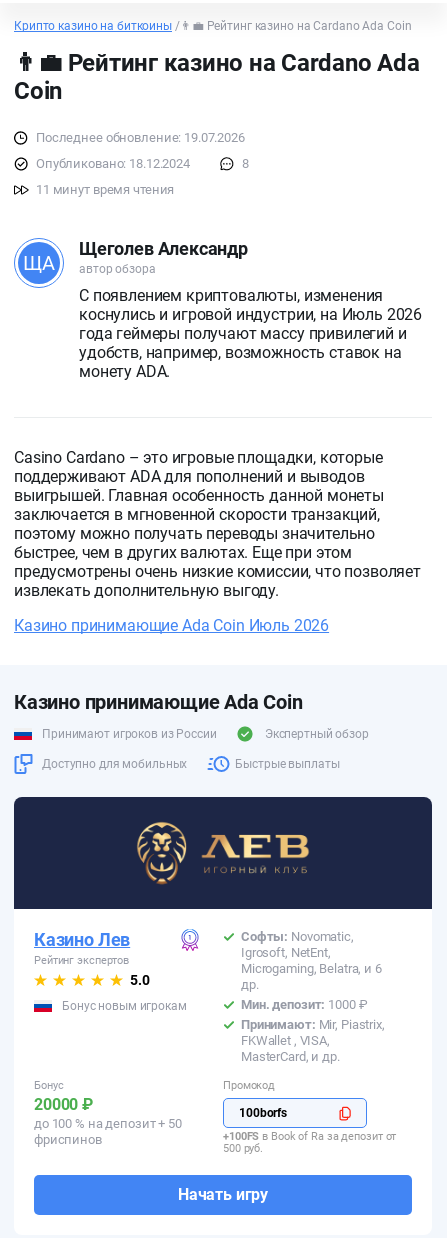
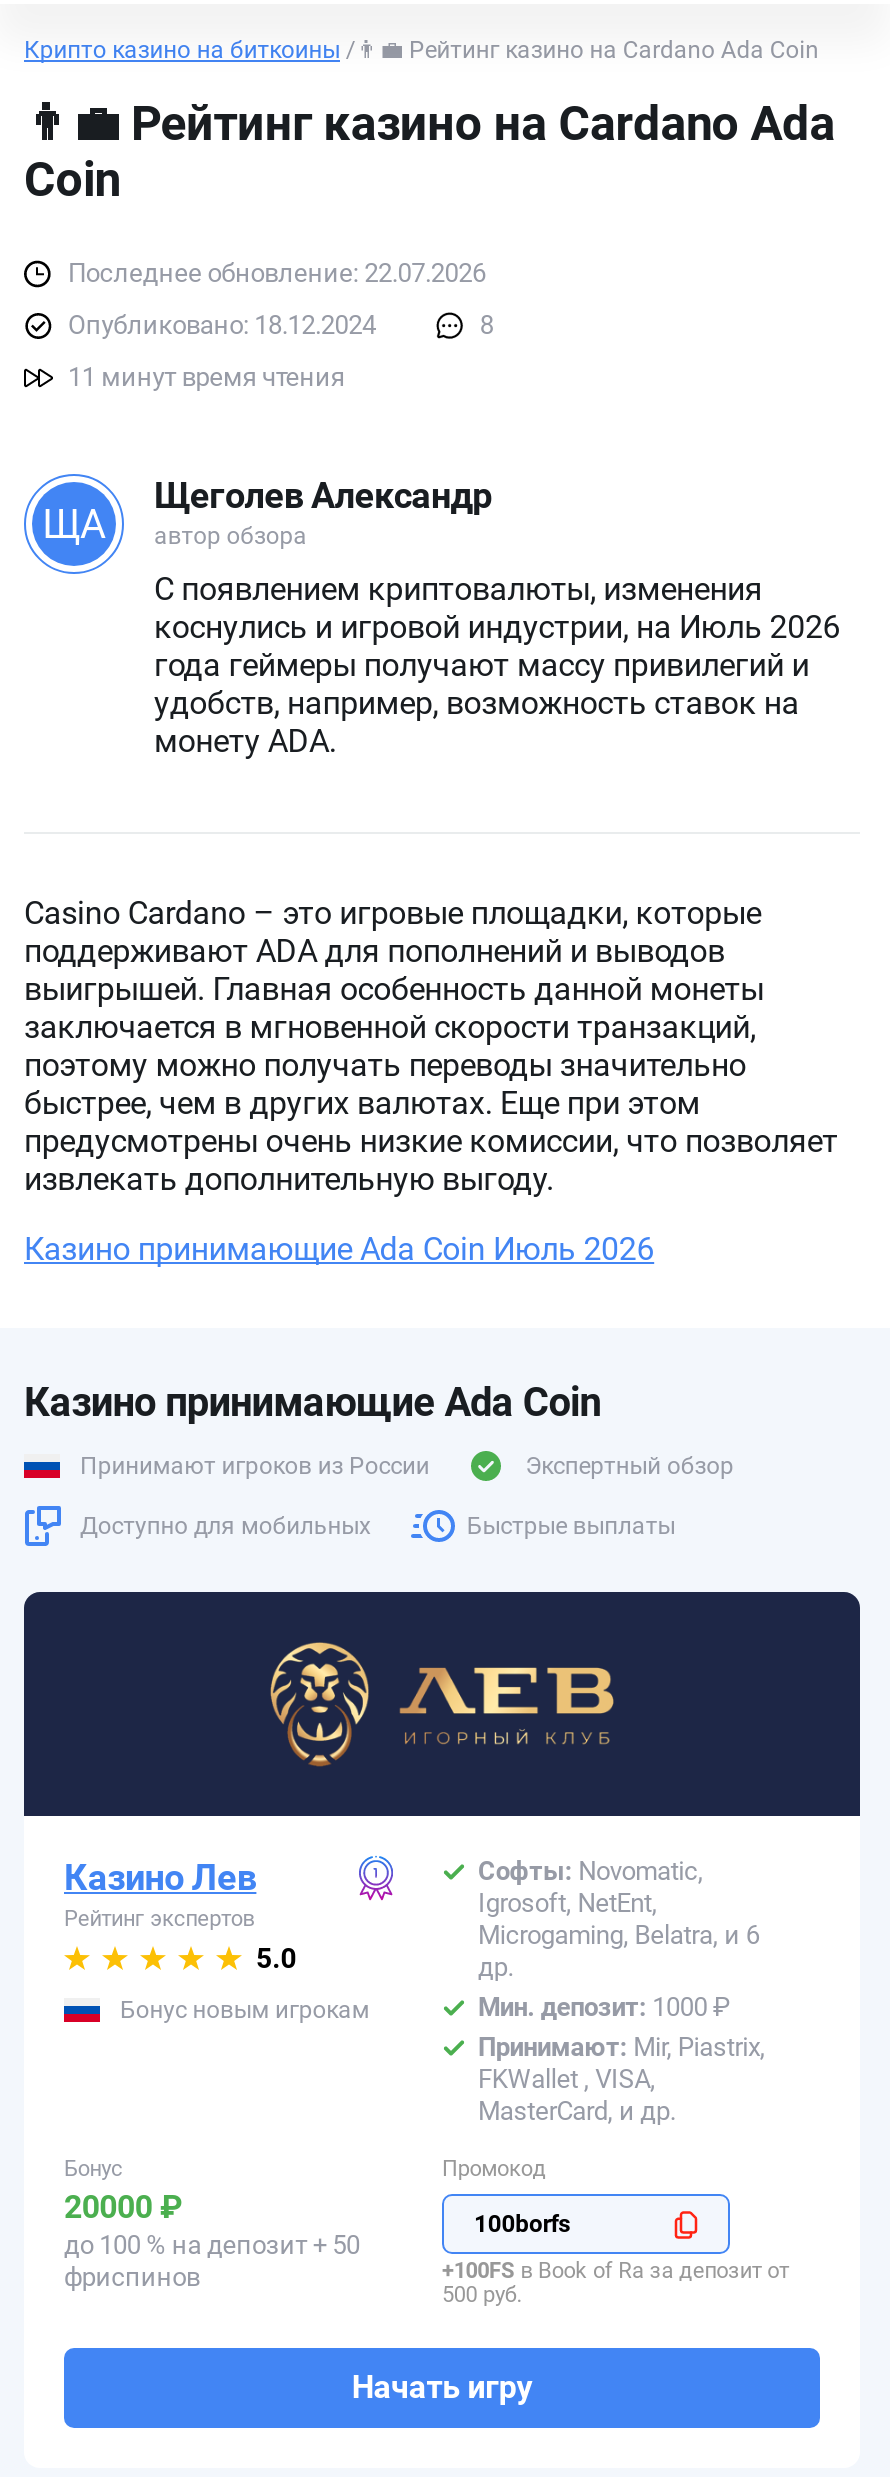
[36,130,245,145] Последнее обновление: 19.07.2026 -> [68,258,486,288] Последнее обновление: 22.07.2026

